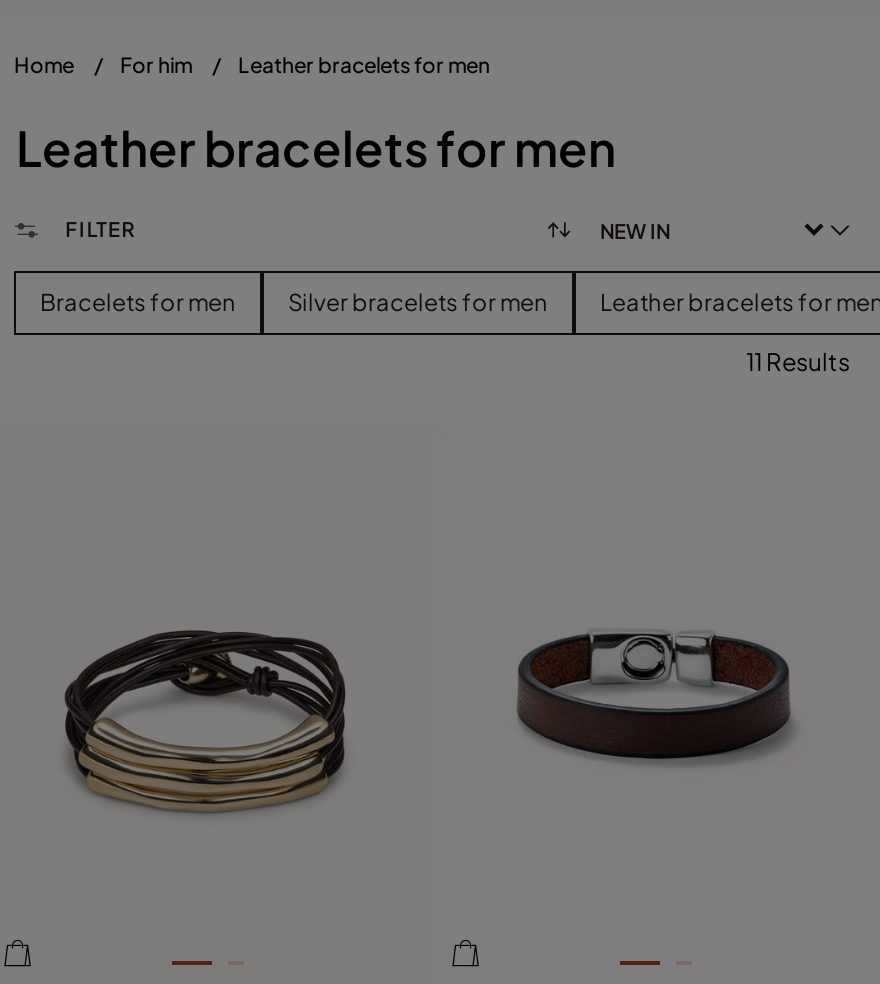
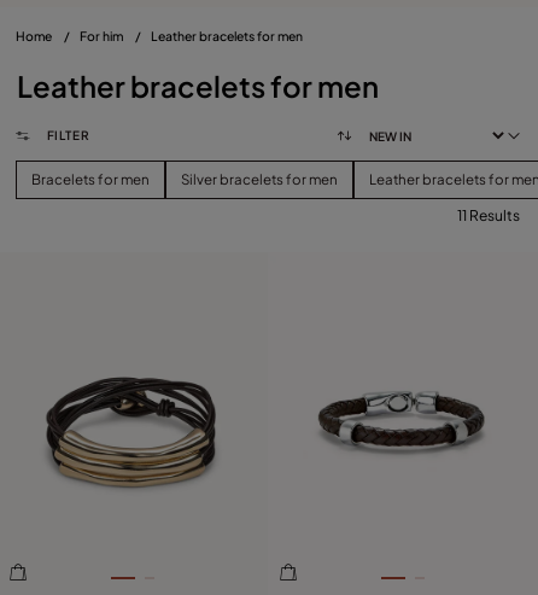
[516,629,794,767] [image] -> [318,378,485,459] [image]

